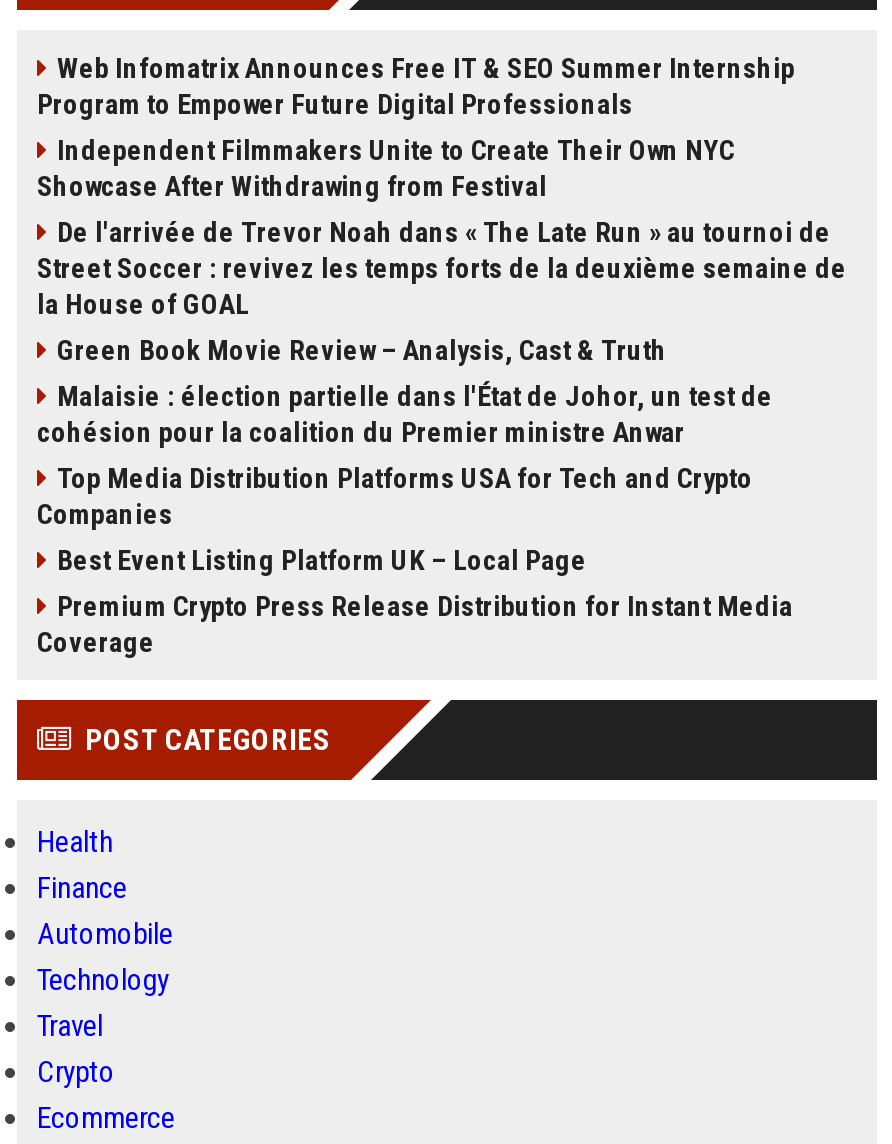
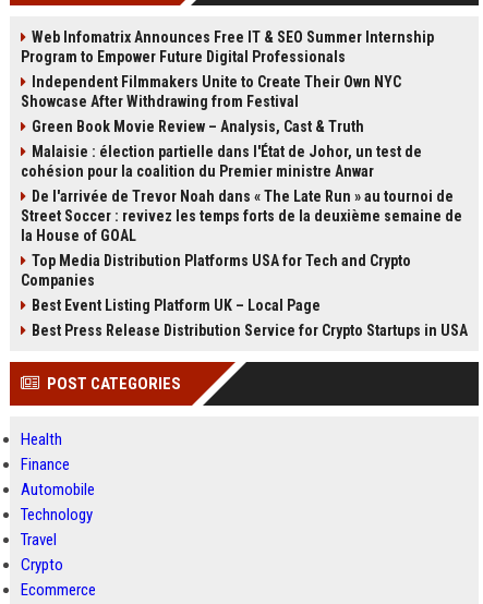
moved [37,216,847,320] -> [21,188,462,244]: De l'arrivée de Trevor Noah dans « The Late Run » au tournoi de | Street Soccer : revivez les temps forts de la deuxième semaine de | la House of GOAL
moved [37,334,773,448] -> [21,118,422,180]: Green Book Movie Review – Analysis, Cast & Truth | Malaisie : élection partielle dans l'État de Johor, un test de | cohésion pour la coalition du Premier ministre Anwar
[37,590,793,658] Premium Crypto Press Release Distribution for Instant Media | Coverage -> [32,322,468,339] Best Press Release Distribution Service for Crypto Startups in USA

